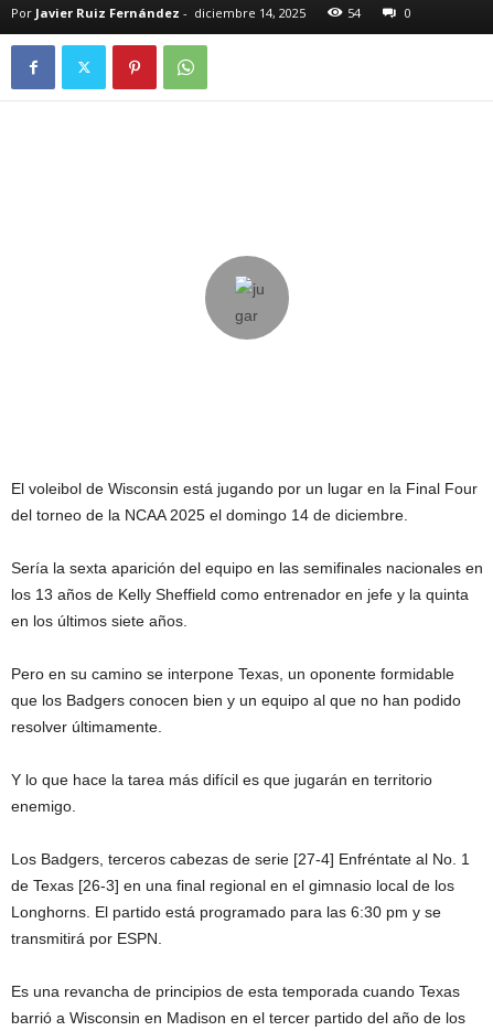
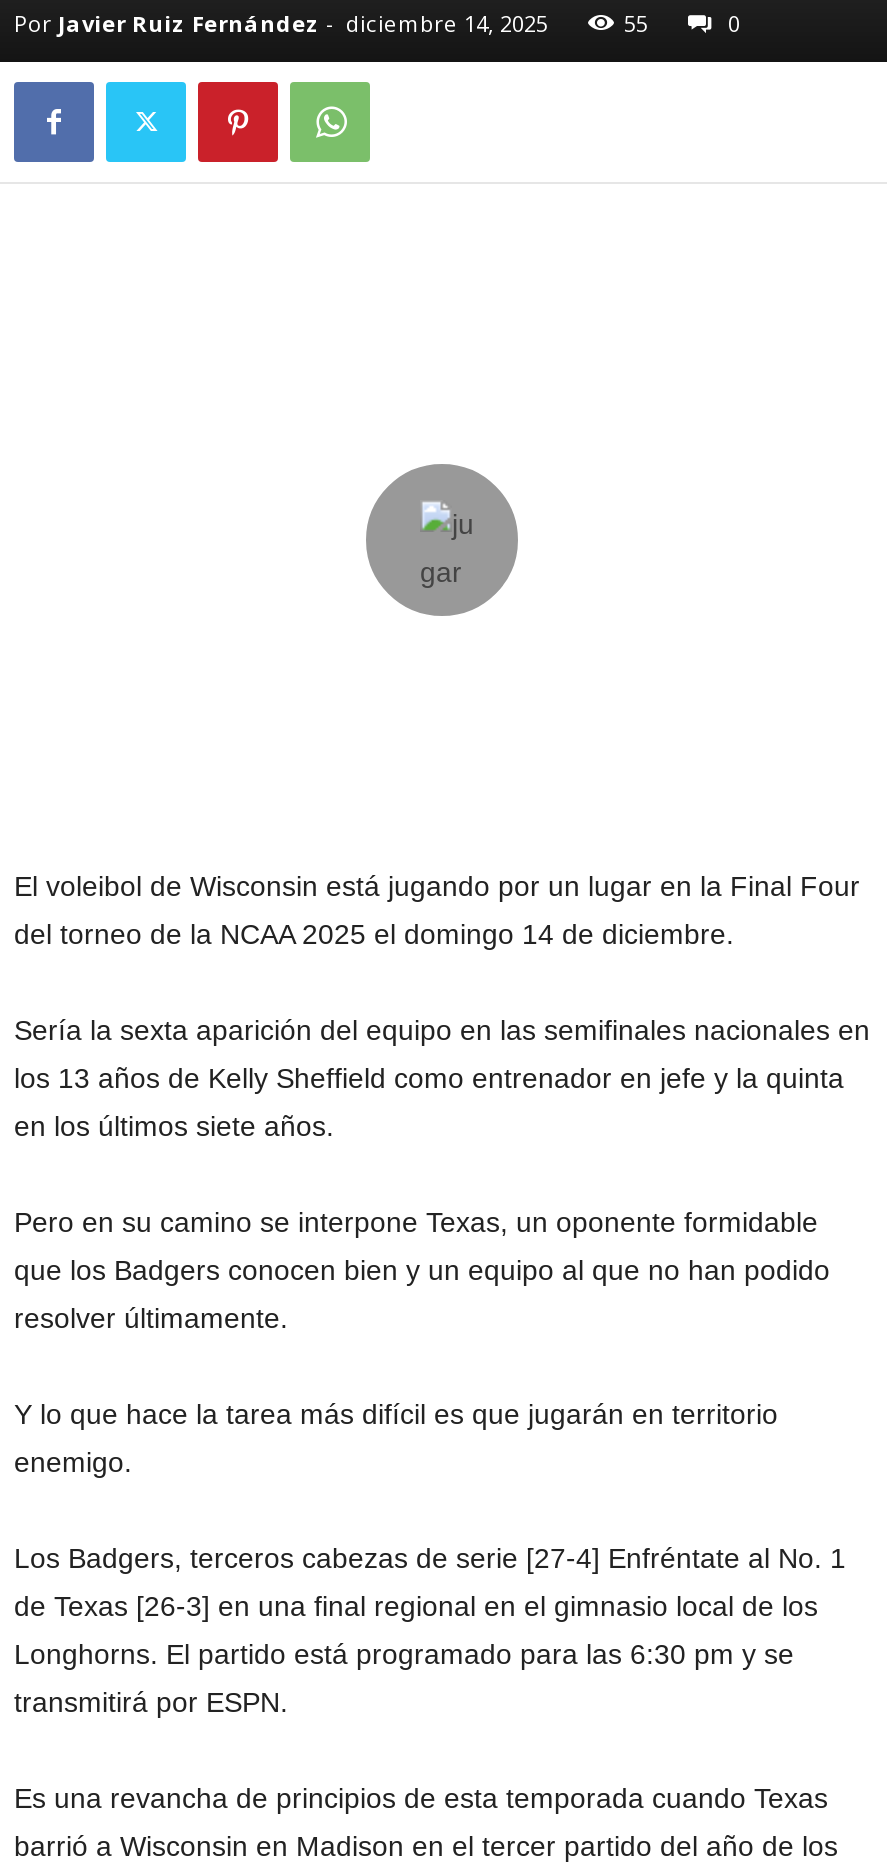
[347,4,361,21] 54 -> [624,8,648,38] 55

